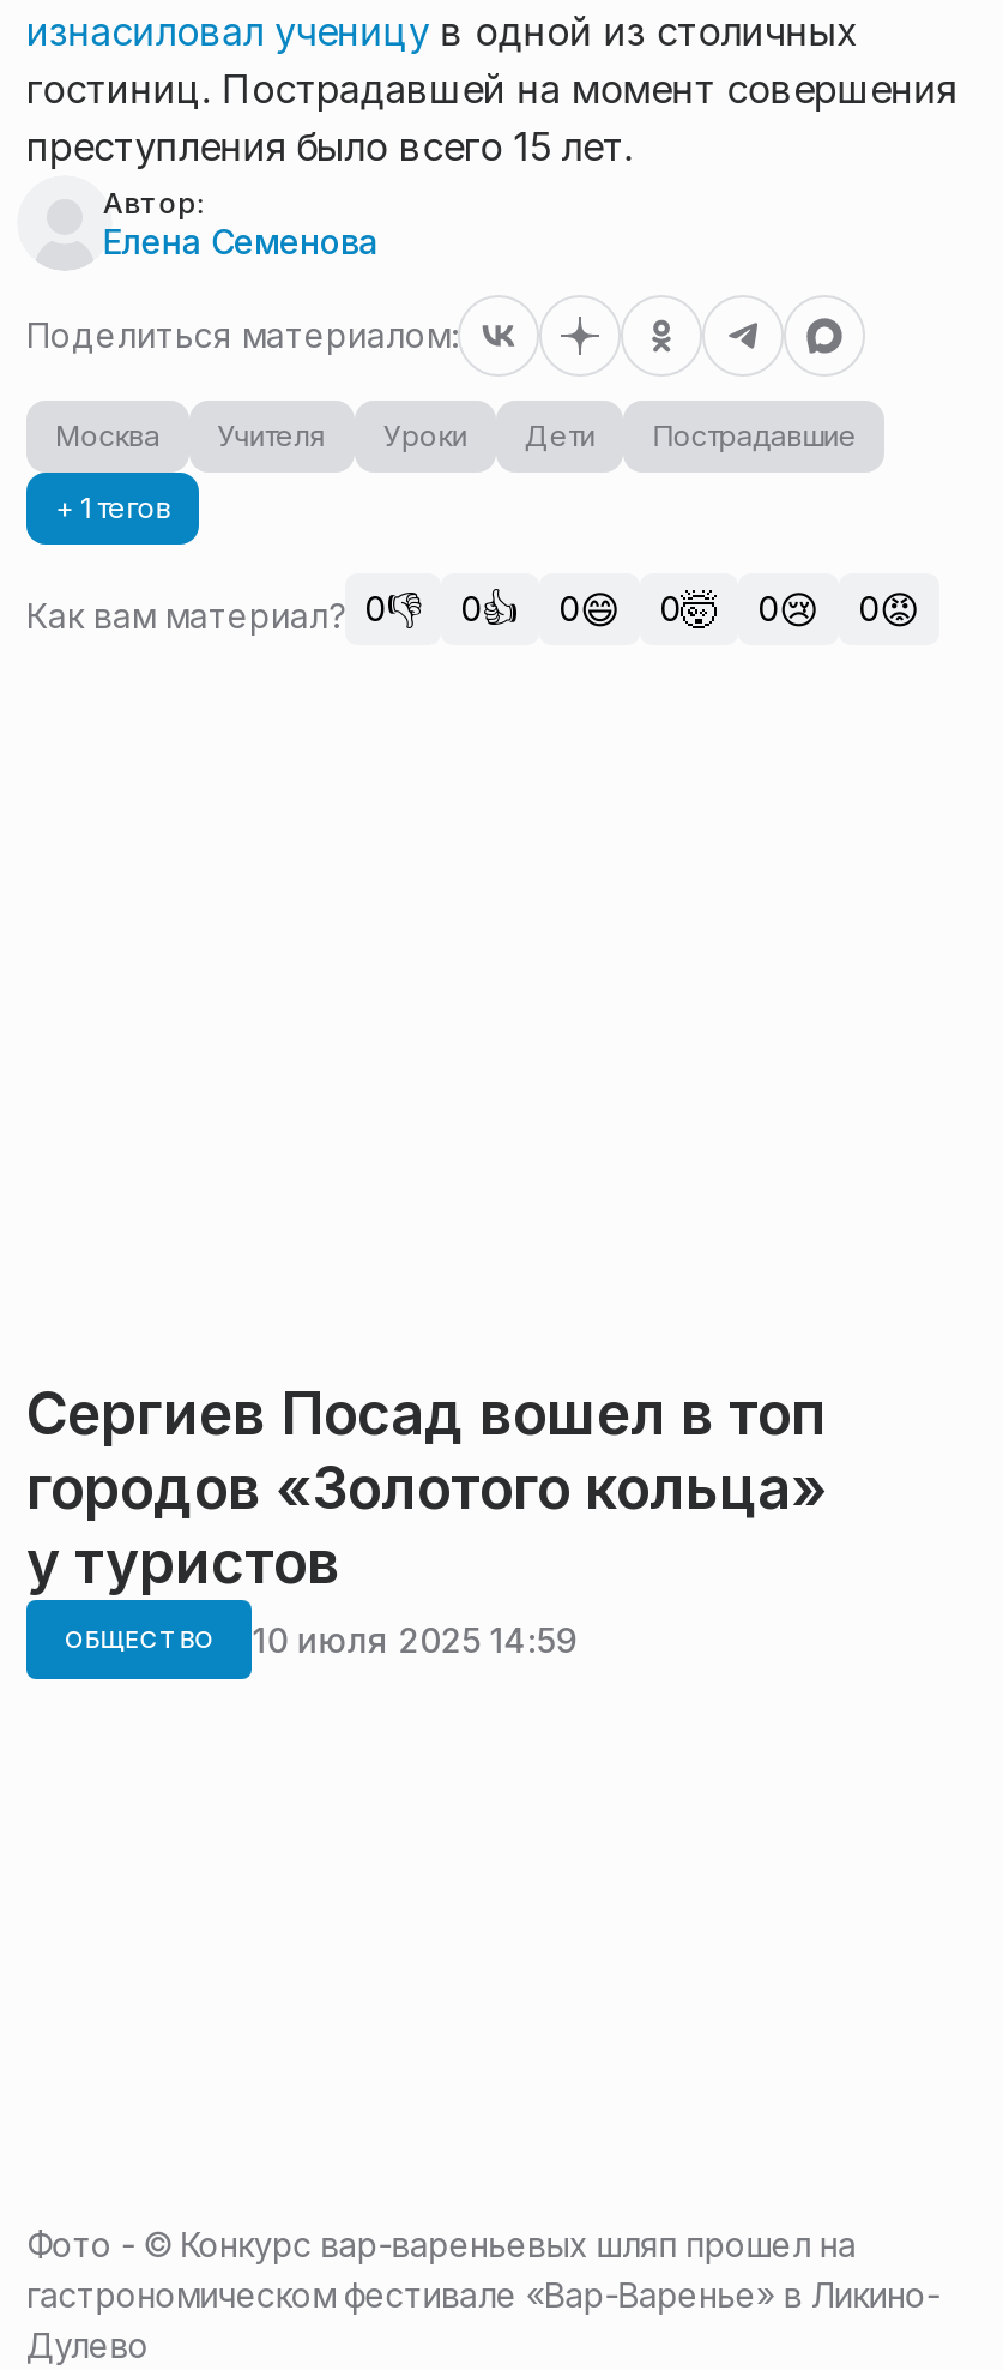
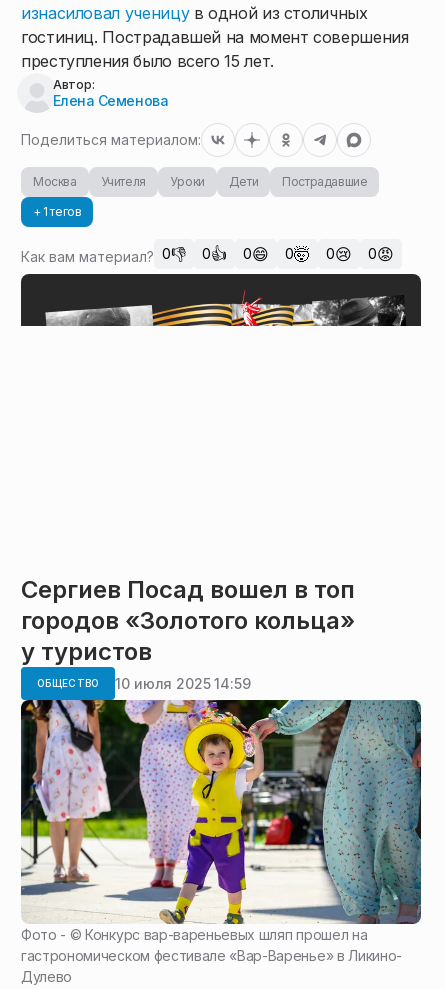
none -> [20,273,422,327] [image]
none -> [20,699,422,925] [image]

